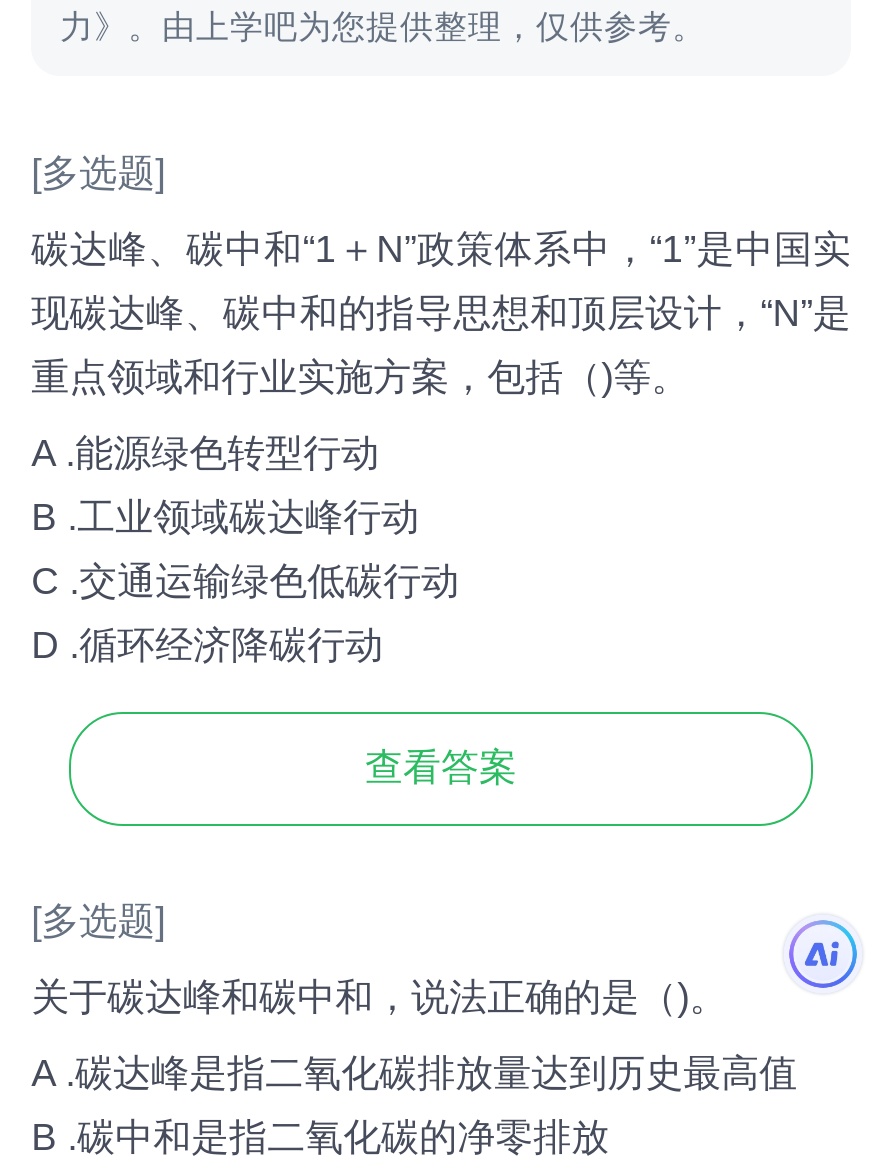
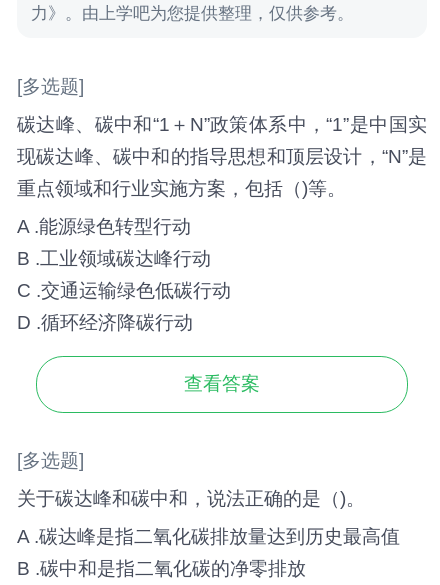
[783,914,863,994] [image] -> none

